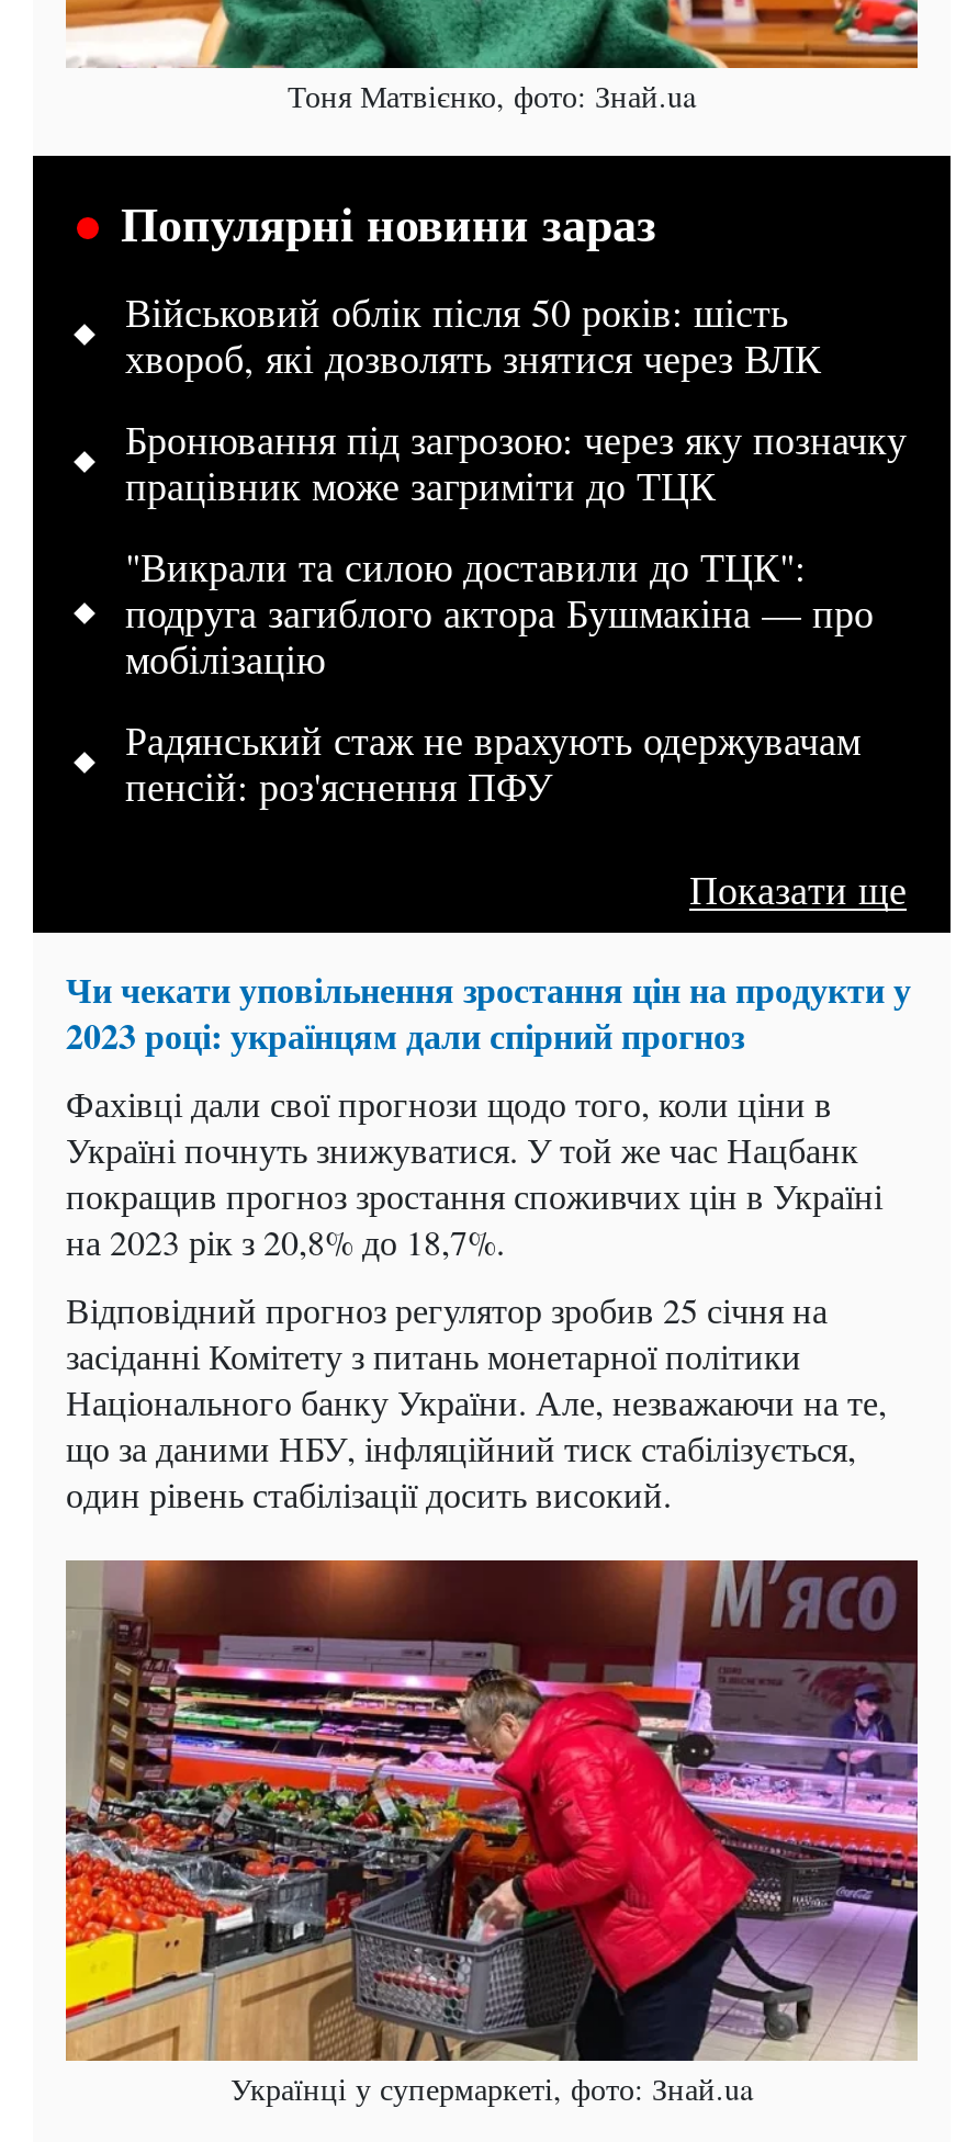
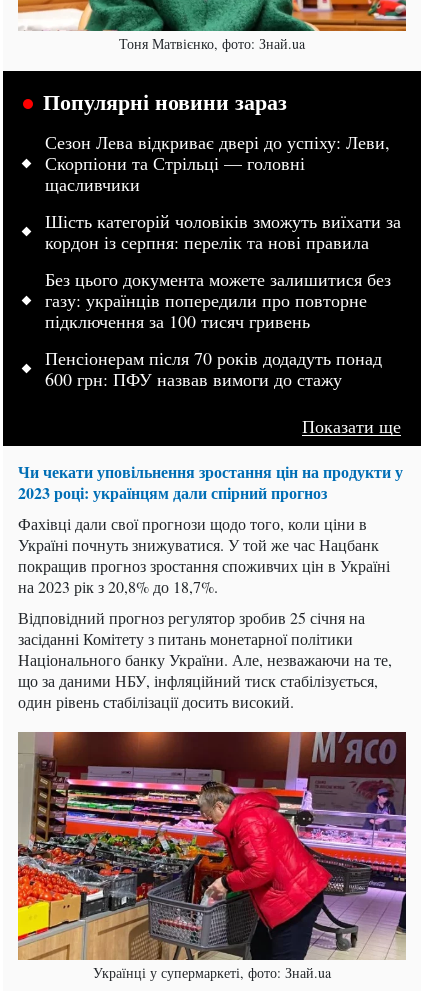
[125,285,821,384] Військовий облік після 50 років: шість | хвороб, які дозволять знятися через ВЛК -> [45,130,390,196] Сезон Лева відкриває двері до успіху: Леви, | Скорпіони та Стрільці — головні | щасливчики
[125,412,907,511] Бронювання під загрозою: через яку позначку | працівник може загриміти до ТЦК -> [45,209,401,254] Шість категорій чоловіків зможуть виїхати за | кордон із серпня: перелік та нові правила
[125,540,874,685] "Викрали та силою доставили до ТЦК": | подруга загиблого актора Бушмакіна — про | мобілізацію -> [45,267,391,333] Без цього документа можете залишитися без | газу: українців попередили про повторне | підключення за 100 тисяч гривень
[125,713,861,812] Радянський стаж не врахують одержувачам | пенсій: роз'яснення ПФУ -> [45,346,382,391] Пенсіонерам після 70 років додадуть понад | 600 грн: ПФУ назвав вимоги до стажу

